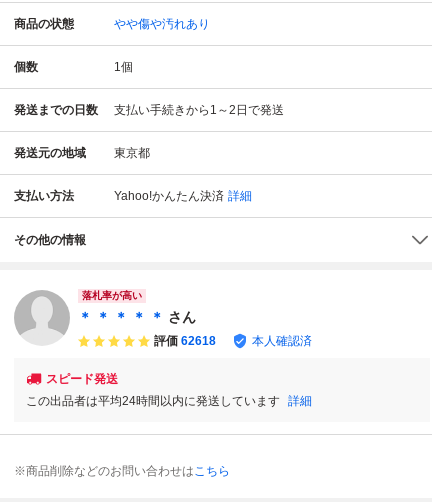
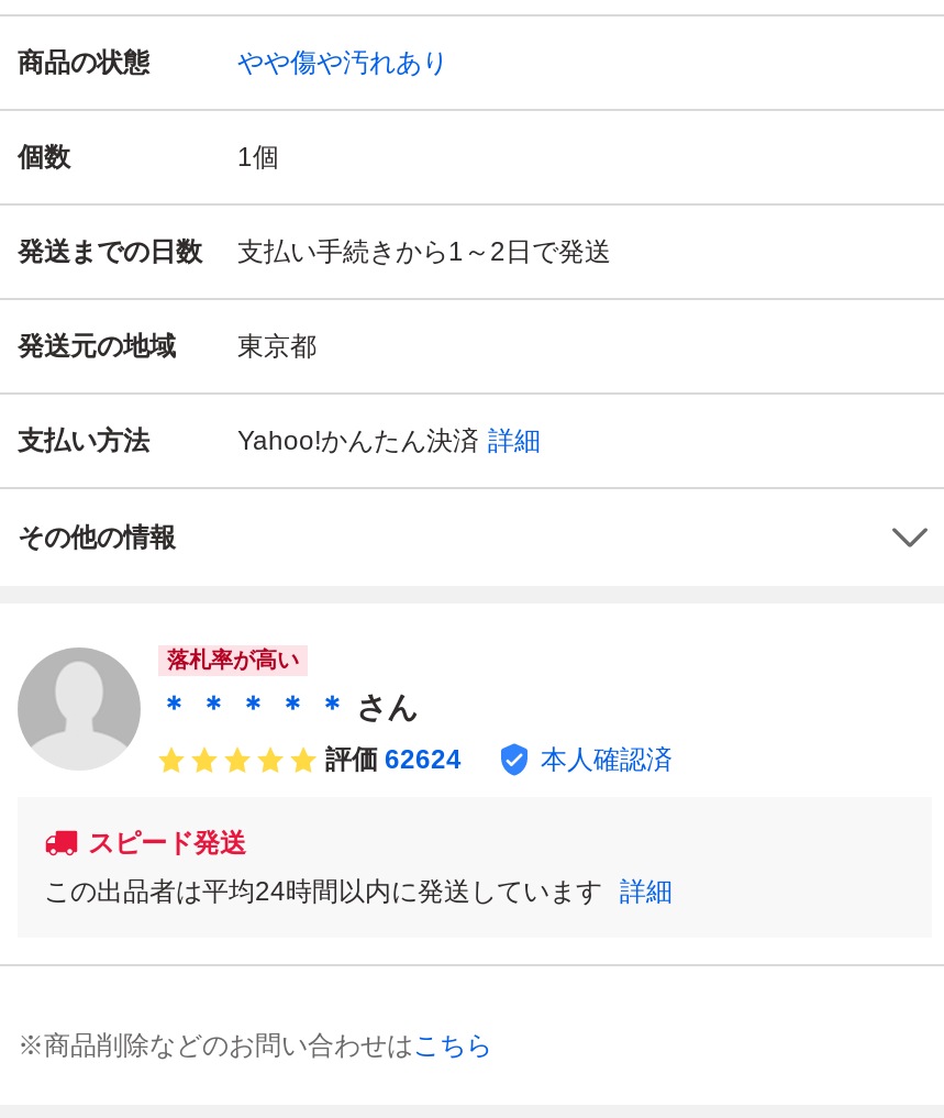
[154,334,216,348] 評価 62618 -> [325,745,462,775] 評価 62624

